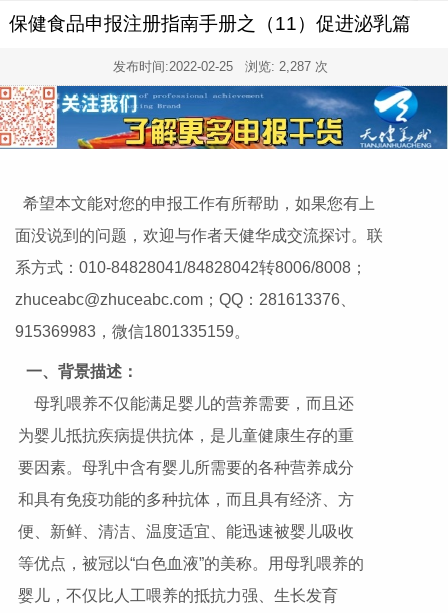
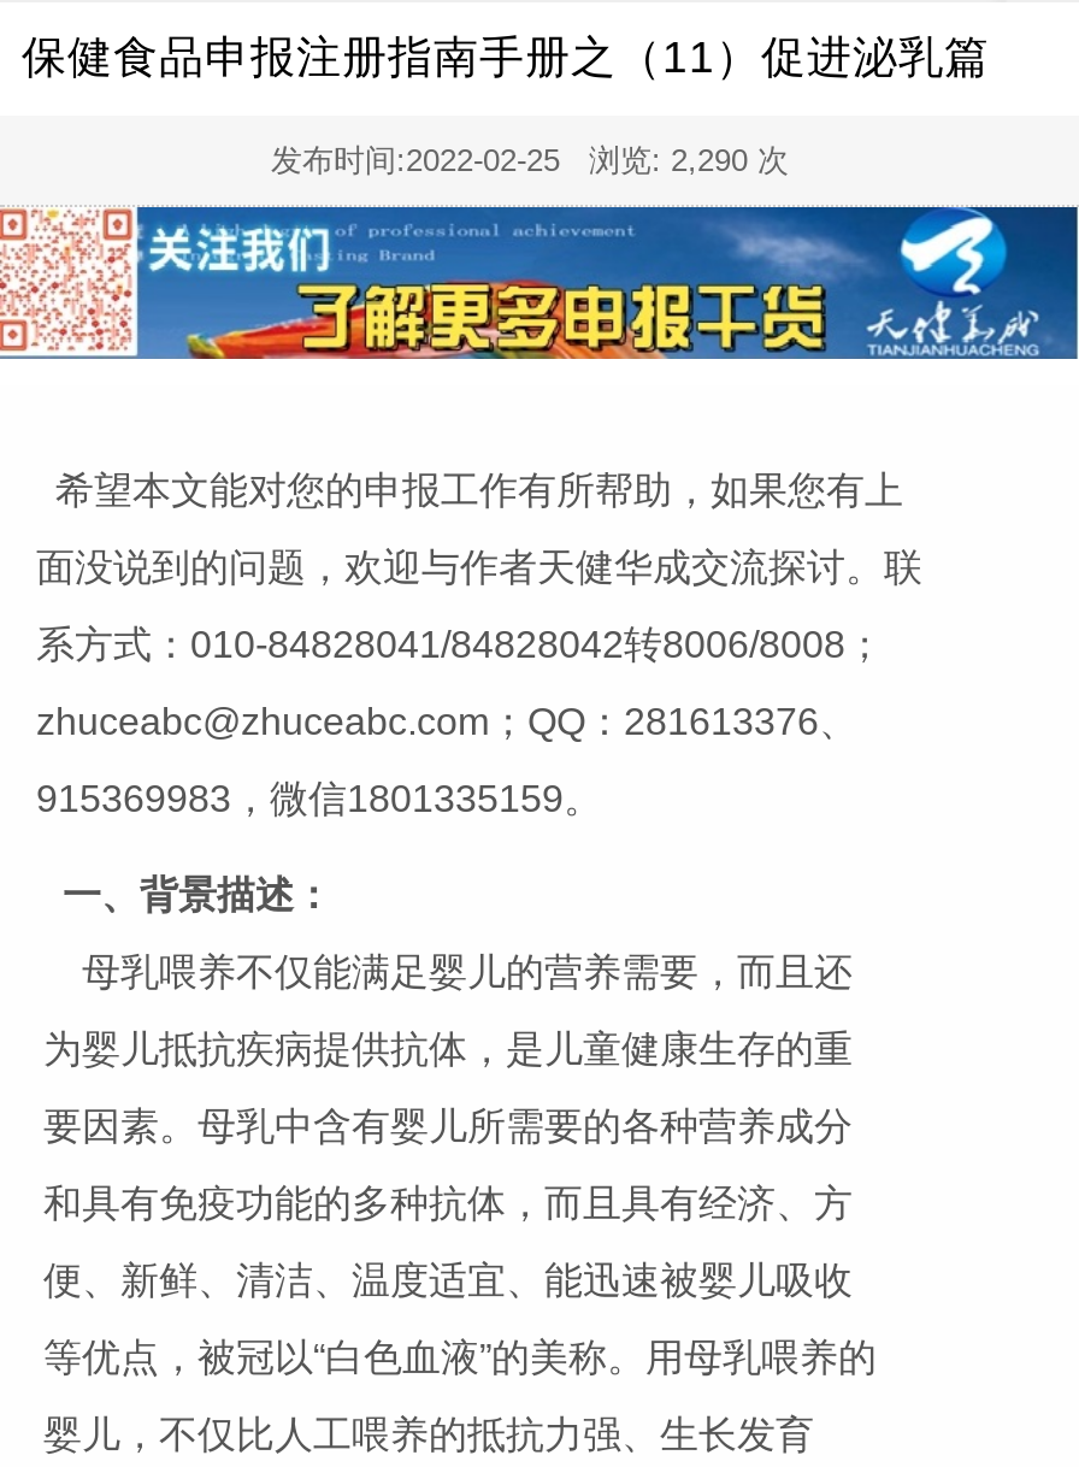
[112,58,335,73] 发布时间:2022-02-25浏览: 2,287 次 -> [271,141,808,177] 发布时间:2022-02-25浏览: 2,290 次

